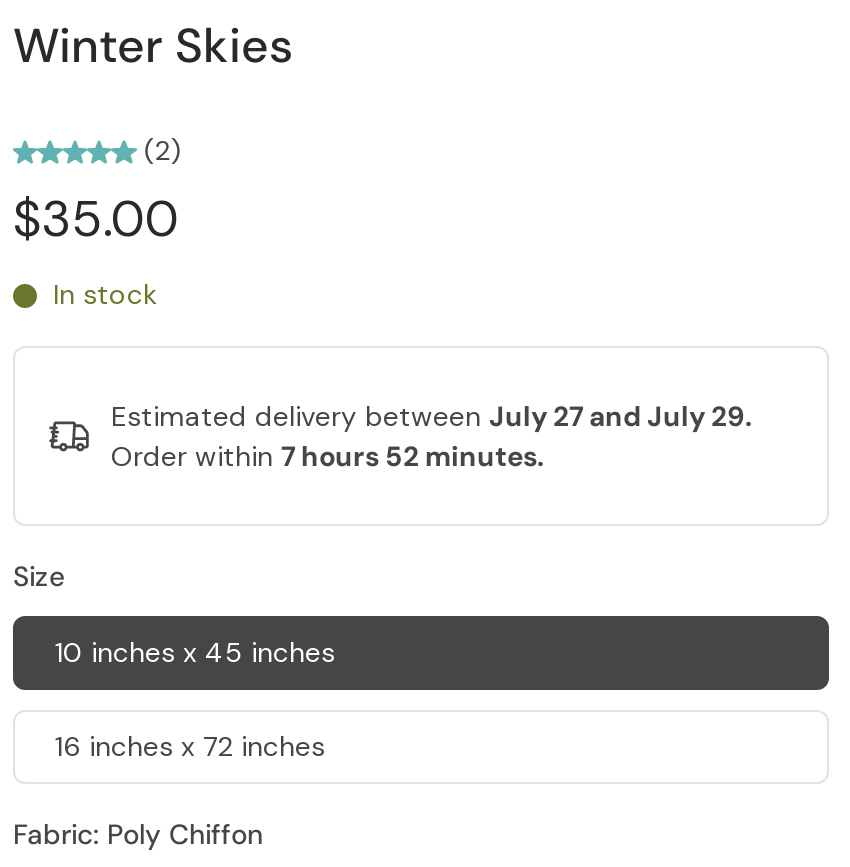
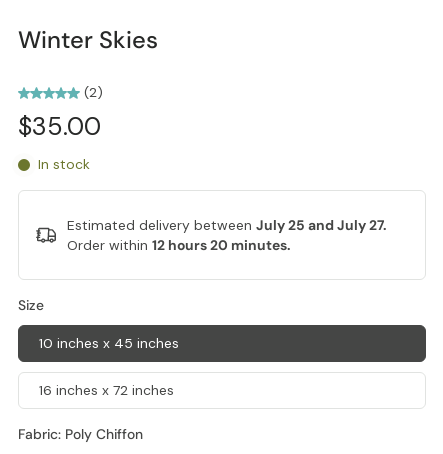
[111,398,753,434] Estimated delivery between July 27 and July 29. -> [67,216,387,234] Estimated delivery between July 25 and July 27.
[111,438,545,474] Order within 7 hours 52 minutes. -> [67,236,291,254] Order within 12 hours 20 minutes.

